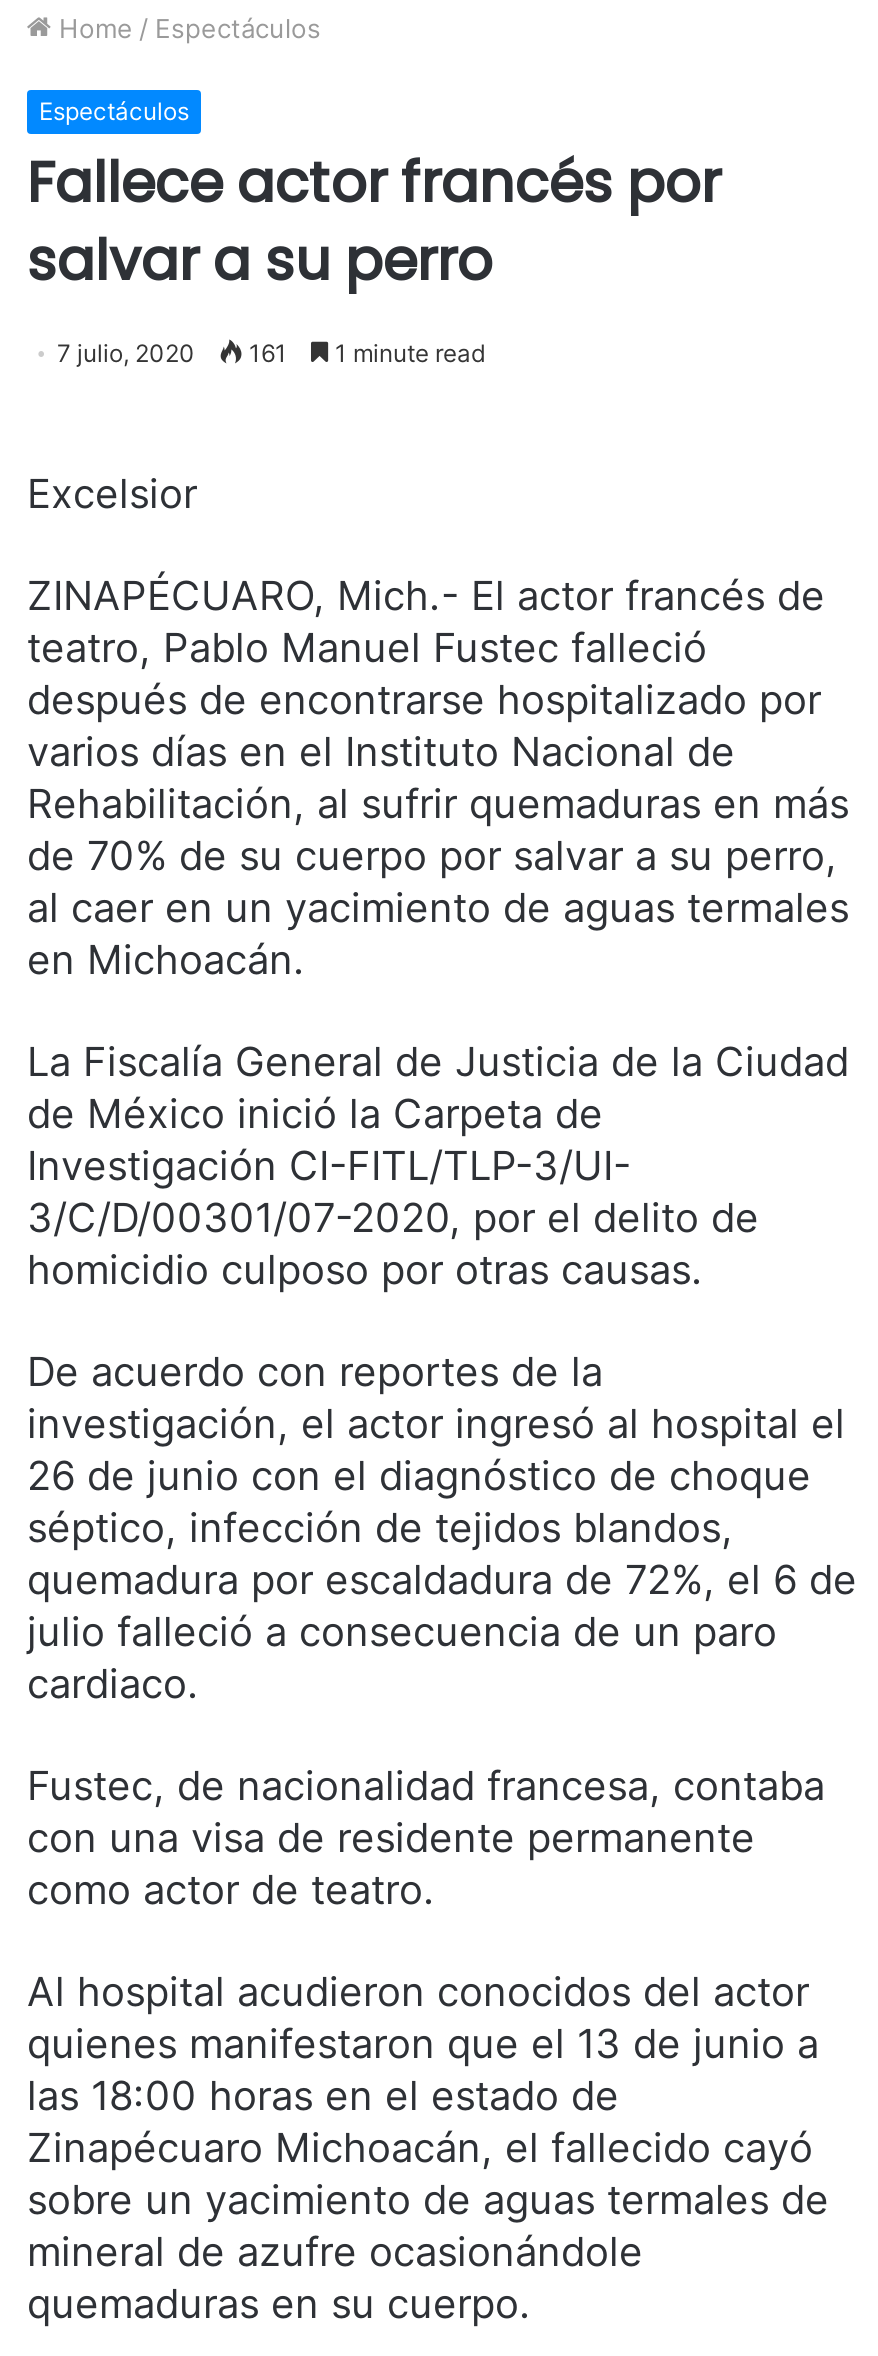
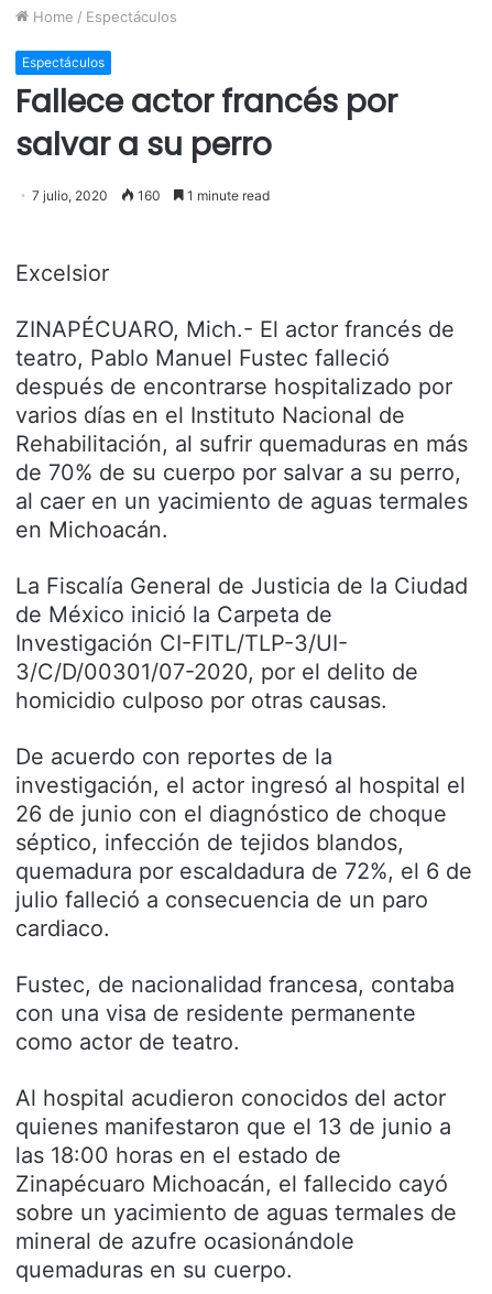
[57,339,485,369] 7 julio, 2020 161 1 minute read -> [32,188,270,204] 7 julio, 2020 160 1 minute read

